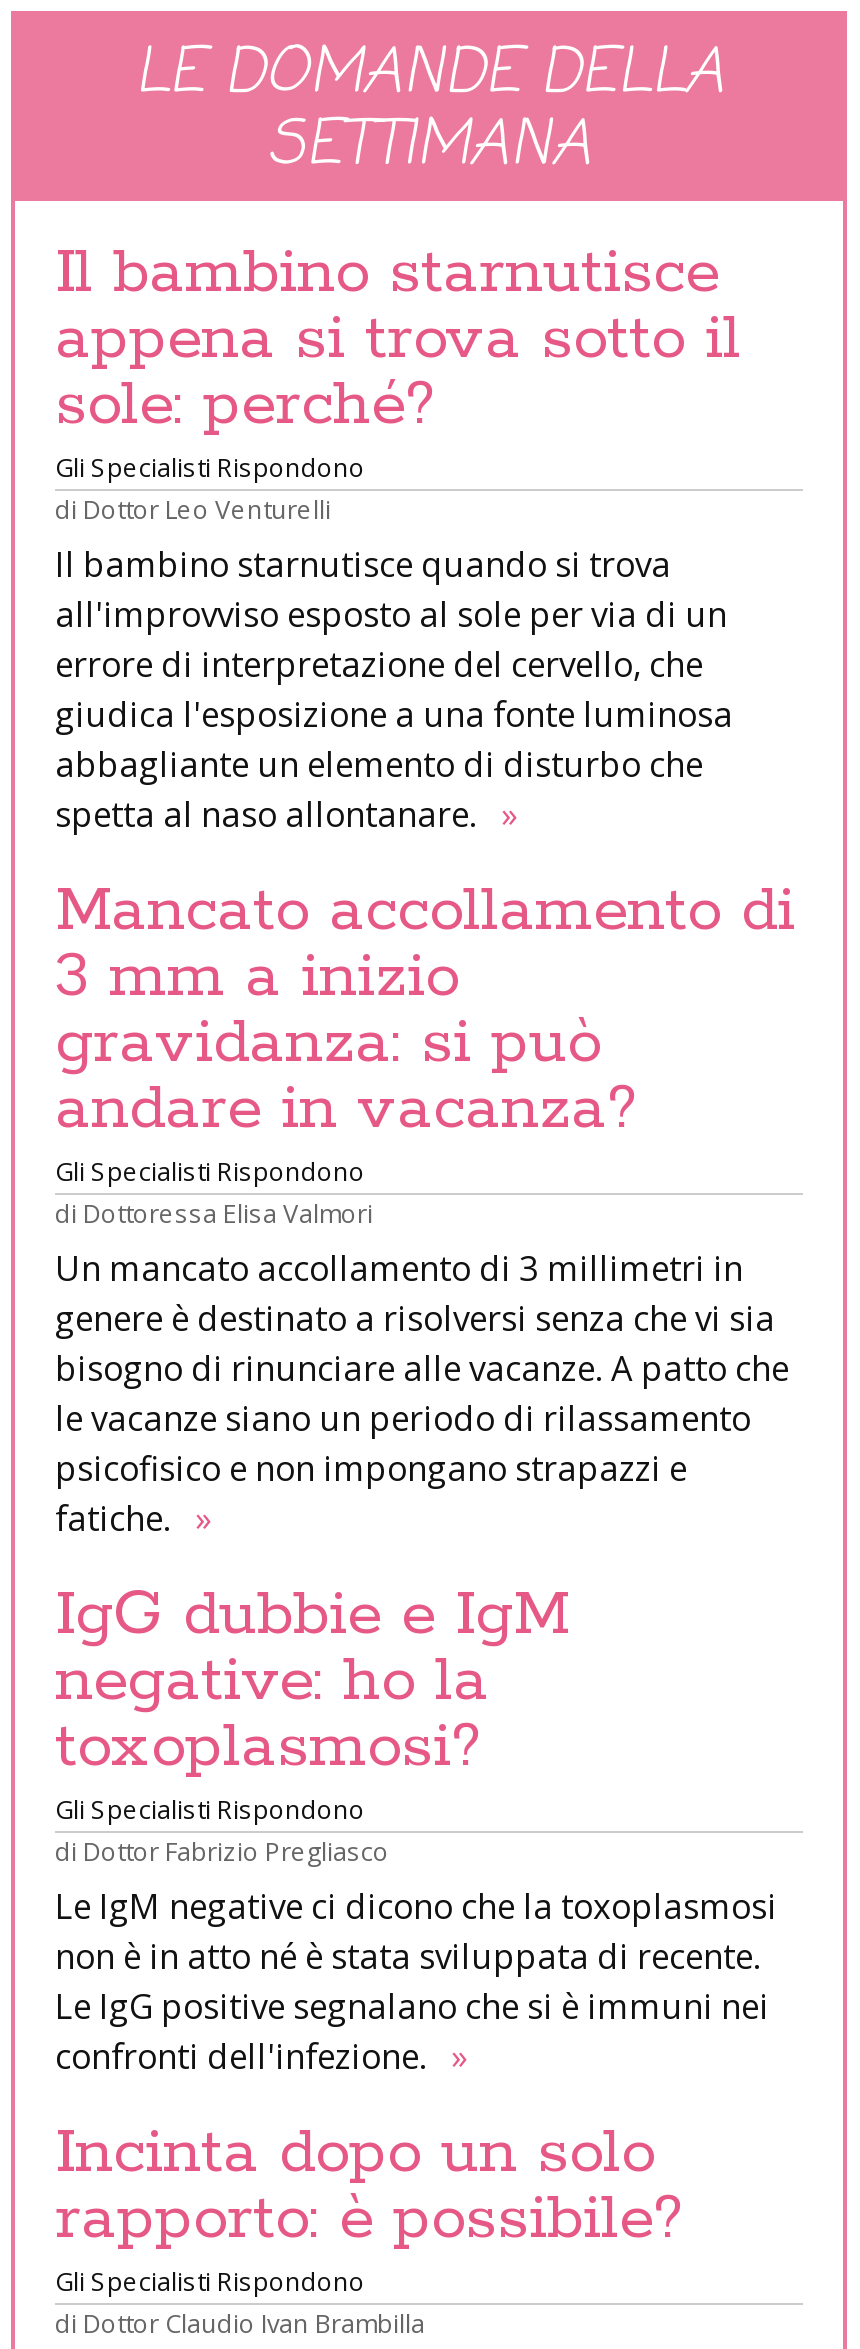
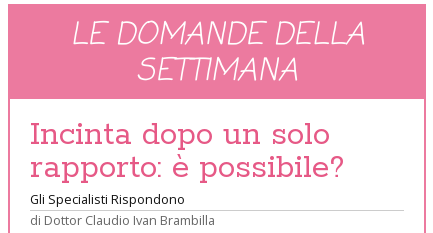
[55,232,795,2078] Il bambino starnutisce | appena si trova sotto il | sole: perché? | Gli Specialisti Rispondono | di Dottor Leo Venturelli | Il bambino starnutisce quando si trova | all'improvviso esposto al sole per via di un | errore di interpretazione del cervello, che | giudica l'esposizione a una fonte luminosa | abbagliante un elemento di disturbo che | spetta al naso allontanare.» | Mancato accollamento di | 3 mm a inizio | gravidanza: si può | andare in vacanza? | Gli Specialisti Rispondono | di Dottoressa Elisa Valmori | Un mancato accollamento di 3 millimetri in | genere è destinato a risolversi senza che vi sia | bisogno di rinunciare alle vacanze. A patto che | le vacanze siano un periodo di rilassamento | psicofisico e non impongano strapazzi e | fatiche.» | IgG dubbie e IgM | negative: ho la | toxoplasmosi? | Gli Specialisti Rispondono | di Dottor Fabrizio Pregliasco | Le IgM negative ci dicono che la toxoplasmosi | non è in atto né è stata sviluppata di recente. | Le IgG positive segnalano che si è immuni nei | confronti dell'infezione.» -> none

